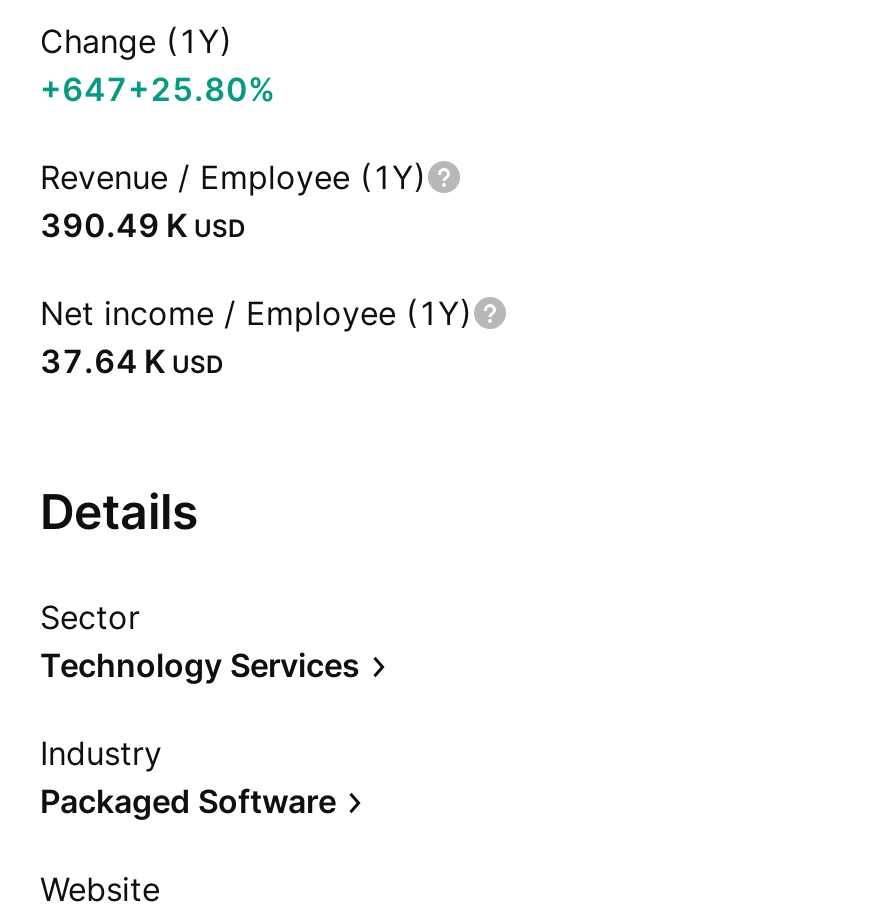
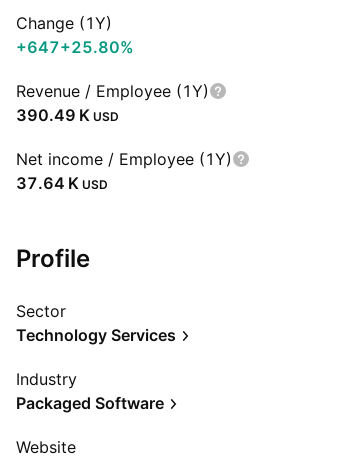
[40,483,198,541] Details -> [16,244,90,273] Profile

